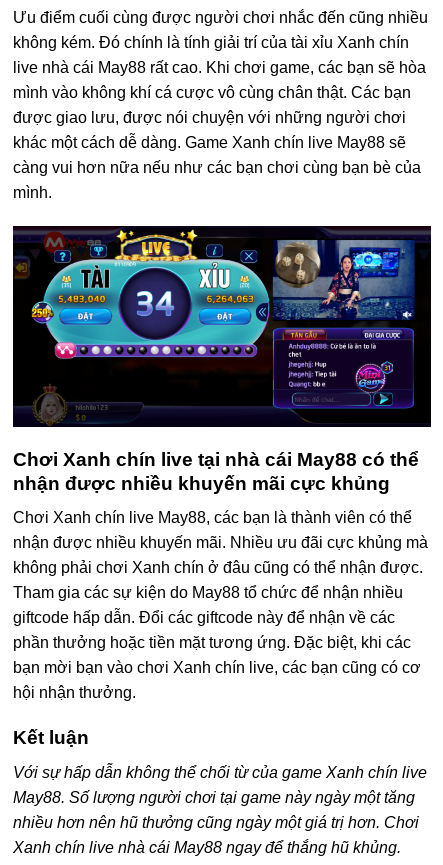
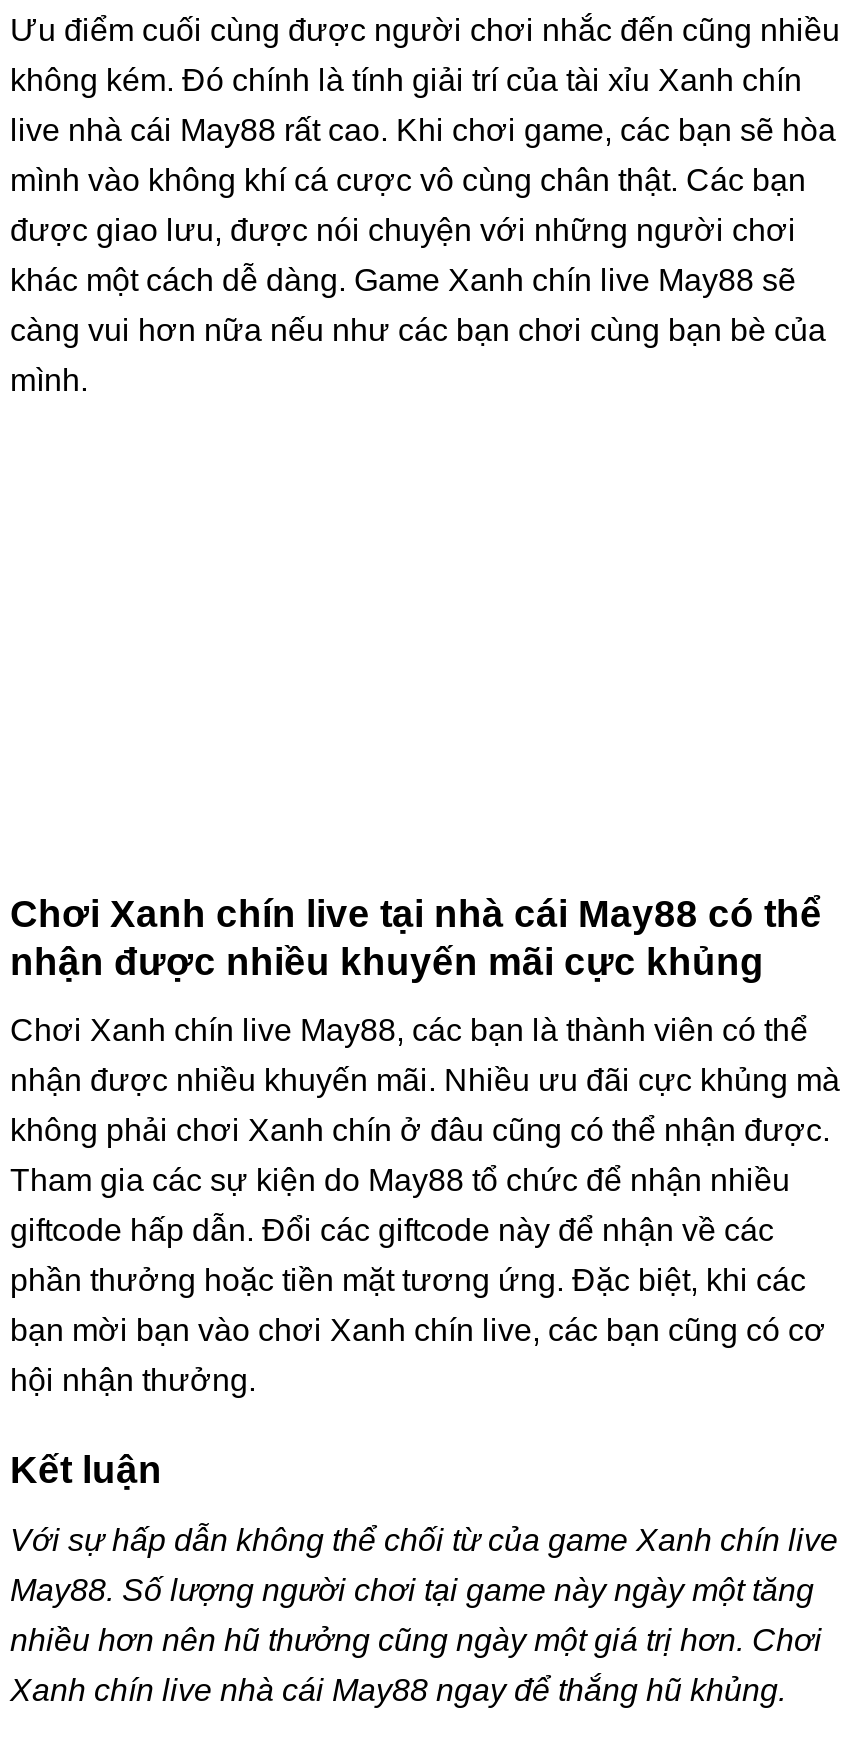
[12,225,432,428] [image] -> none

